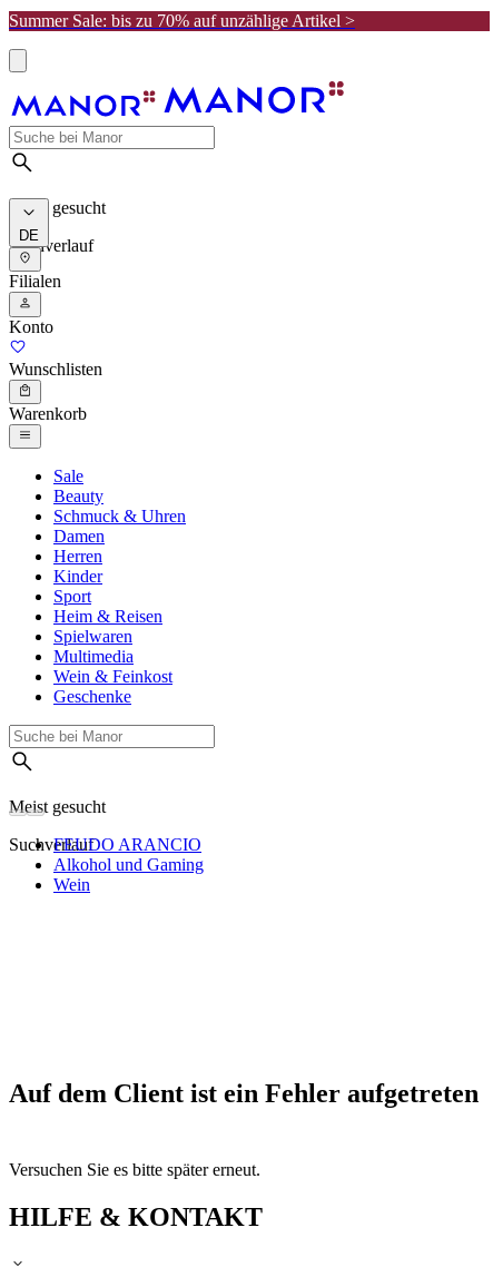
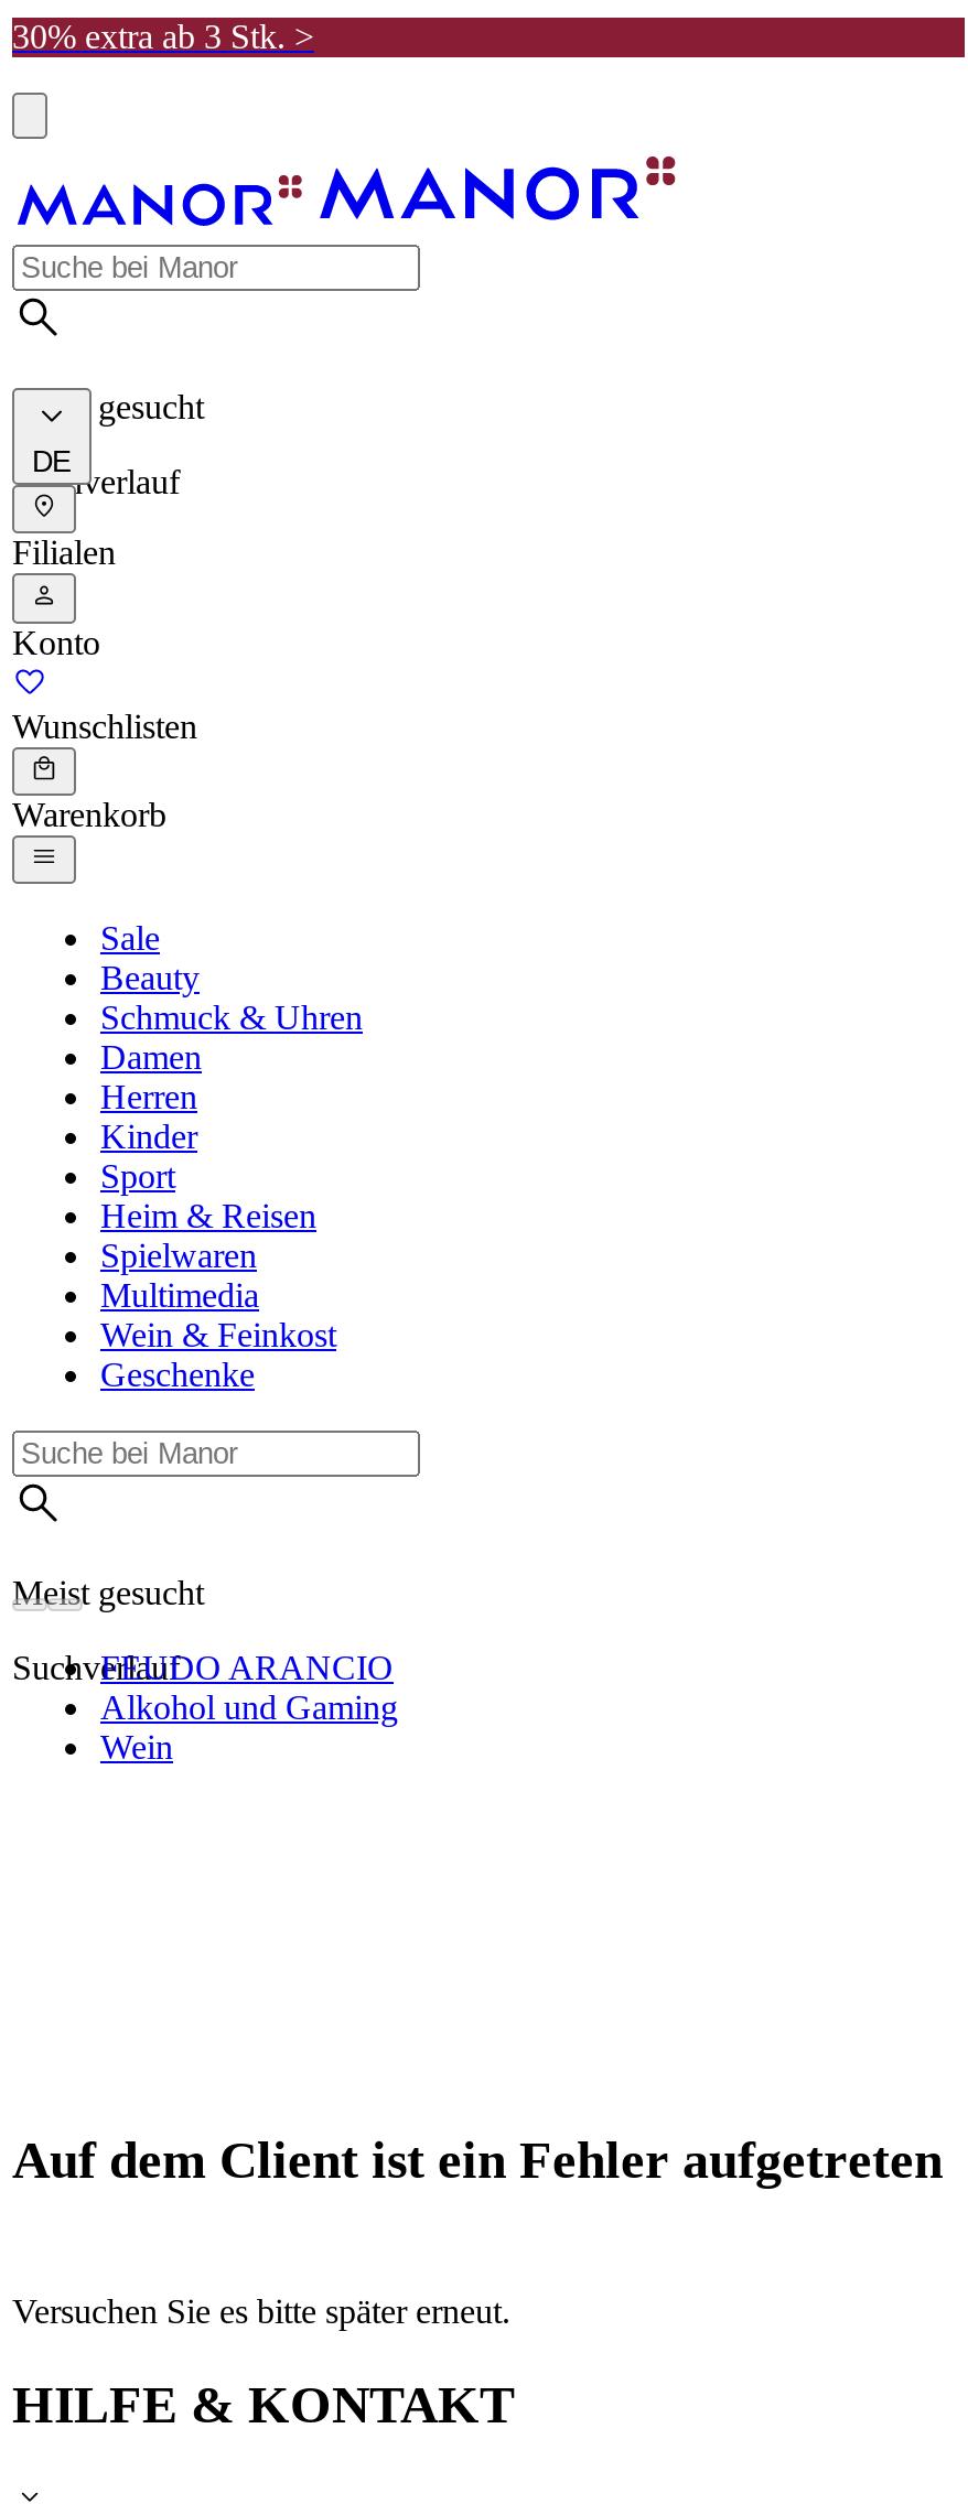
[9,11,355,30] Summer Sale: bis zu 70% auf unzählige Artikel > -> [12,18,314,55] 30% extra ab 3 Stk. >

